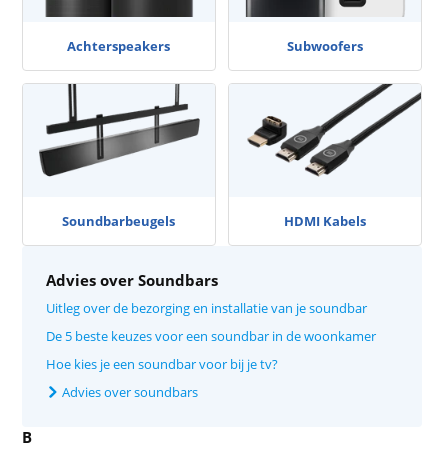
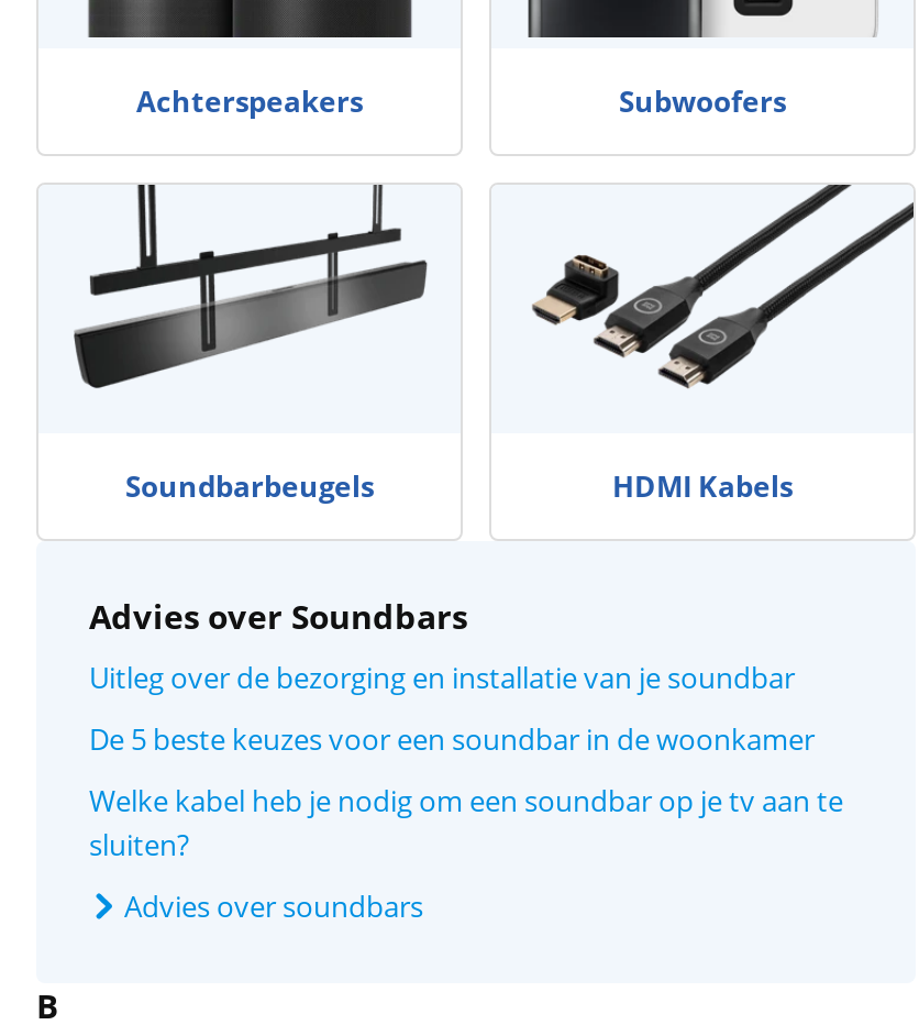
[46,355,278,373] Hoe kies je een soundbar voor bij je tv? -> [89,781,843,865] Welke kabel heb je nodig om een soundbar op je tv aan te | sluiten?

